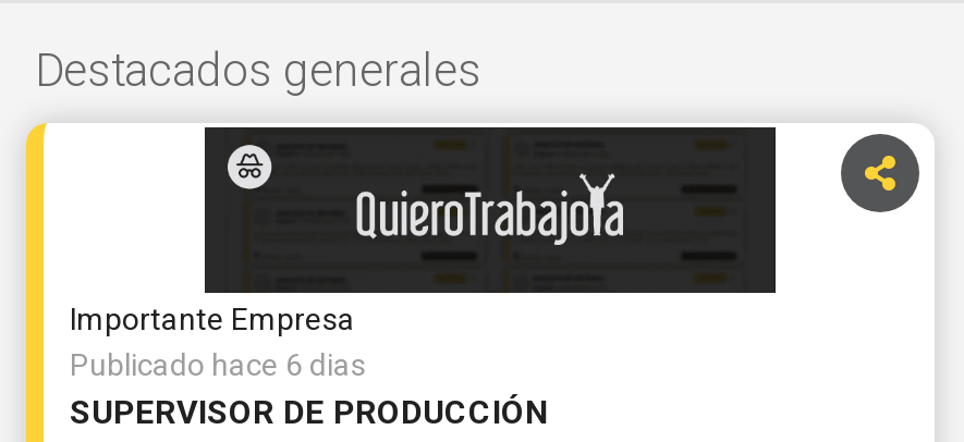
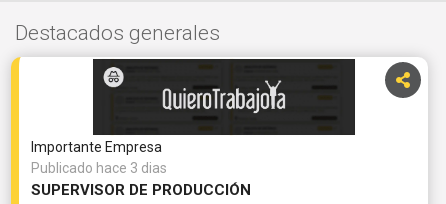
[70,348,366,382] Publicado hace 6 dias -> [31,160,167,176] Publicado hace 3 dias

